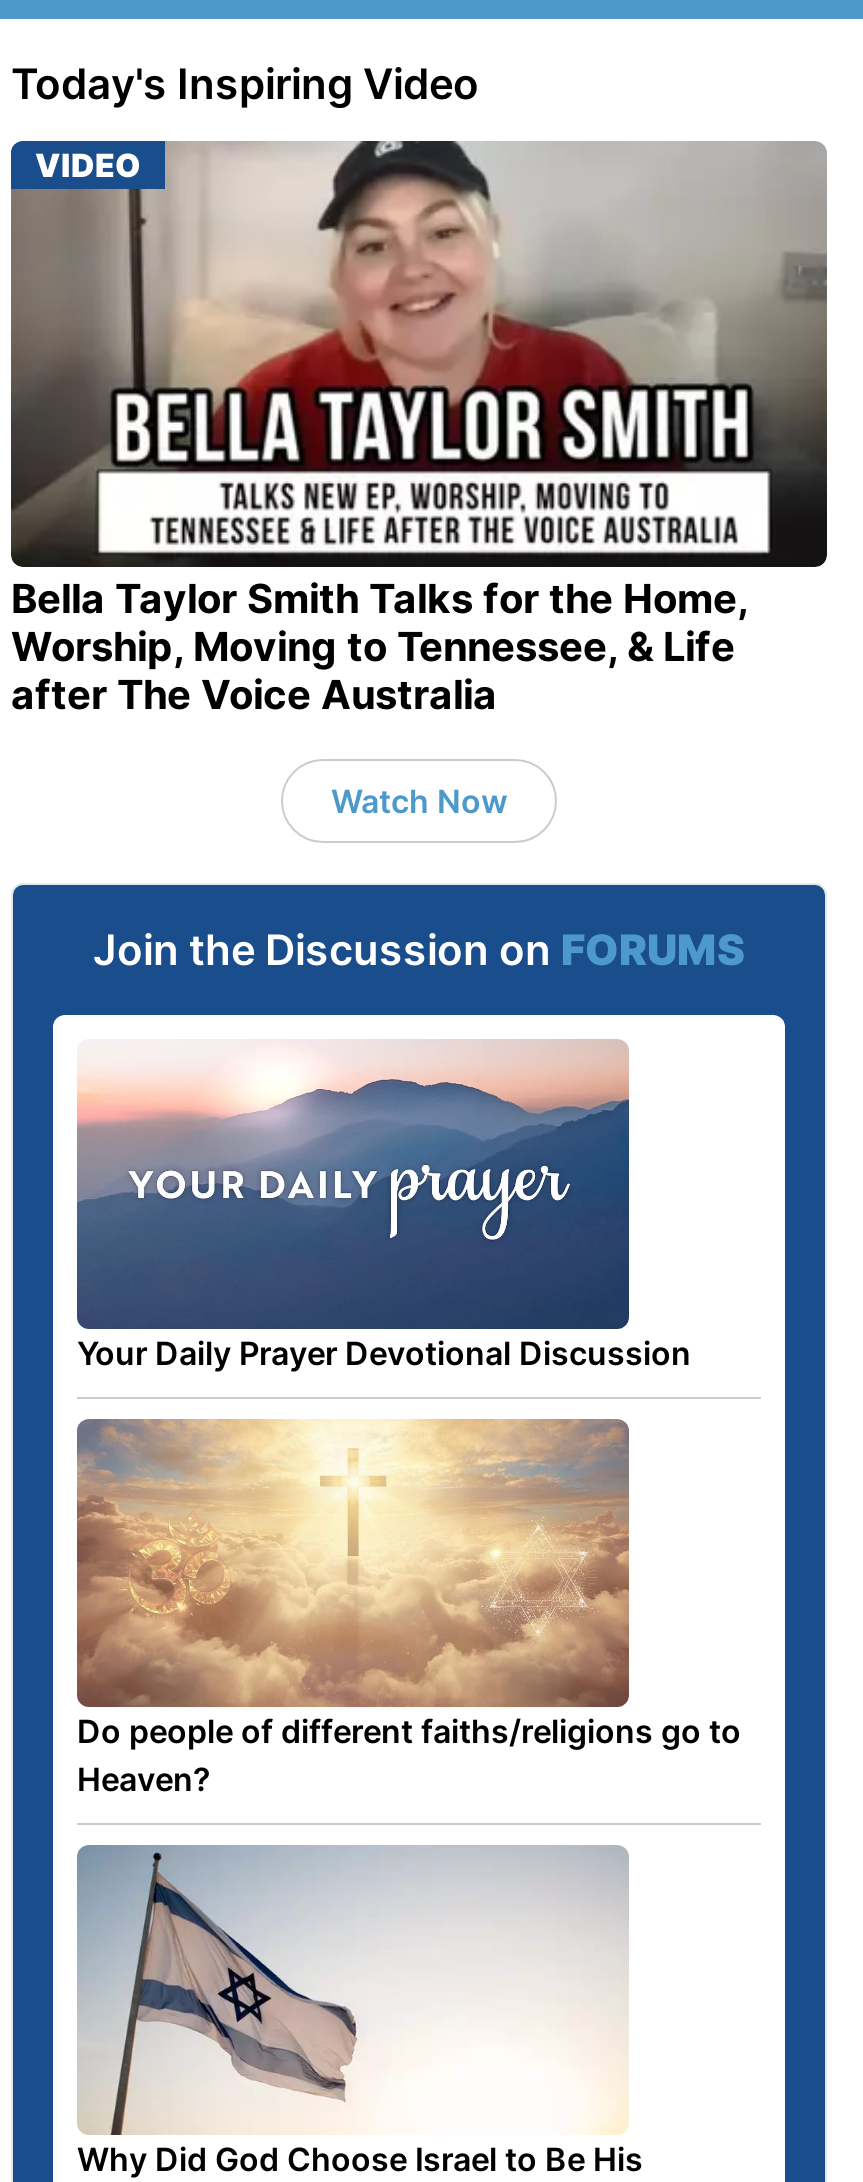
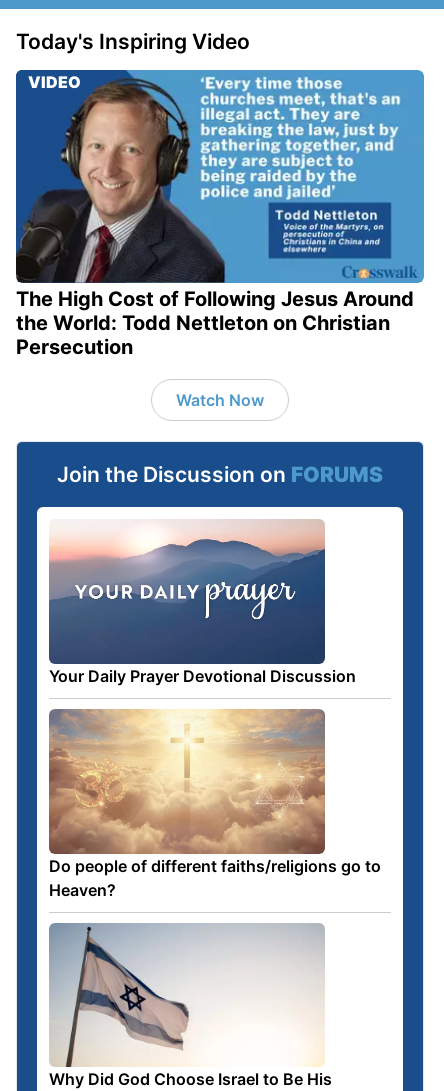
[9,140,829,719] [image] | Bella Taylor Smith Talks for the Home, | Worship, Moving to Tennessee, & Life | after The Voice Australia -> [15,69,425,359] [image] | The High Cost of Following Jesus Around | the World: Todd Nettleton on Christian | Persecution

